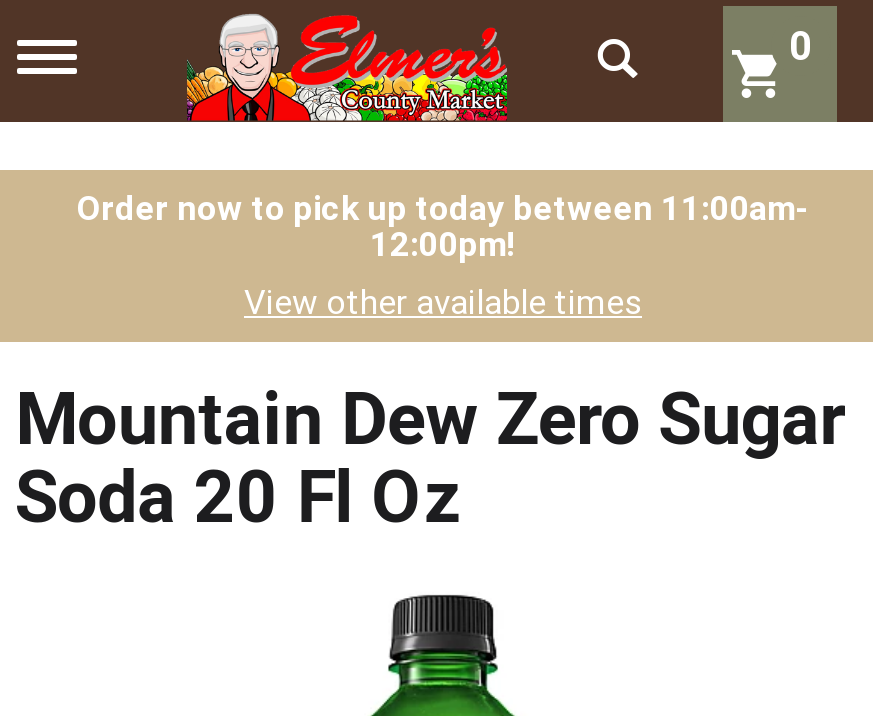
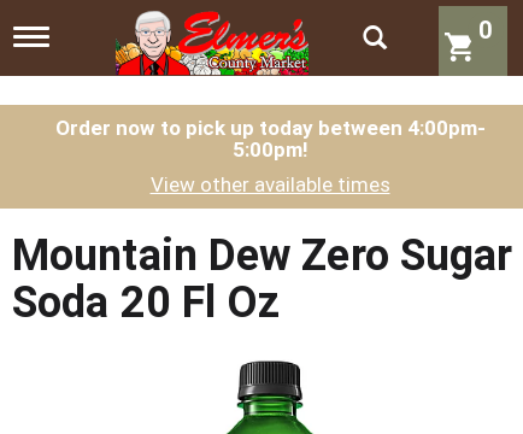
[77,189,809,265] Order now to pick up today between 11:00am- | 12:00pm! -> [55,116,485,162] Order now to pick up today between 4:00pm- | 5:00pm!

